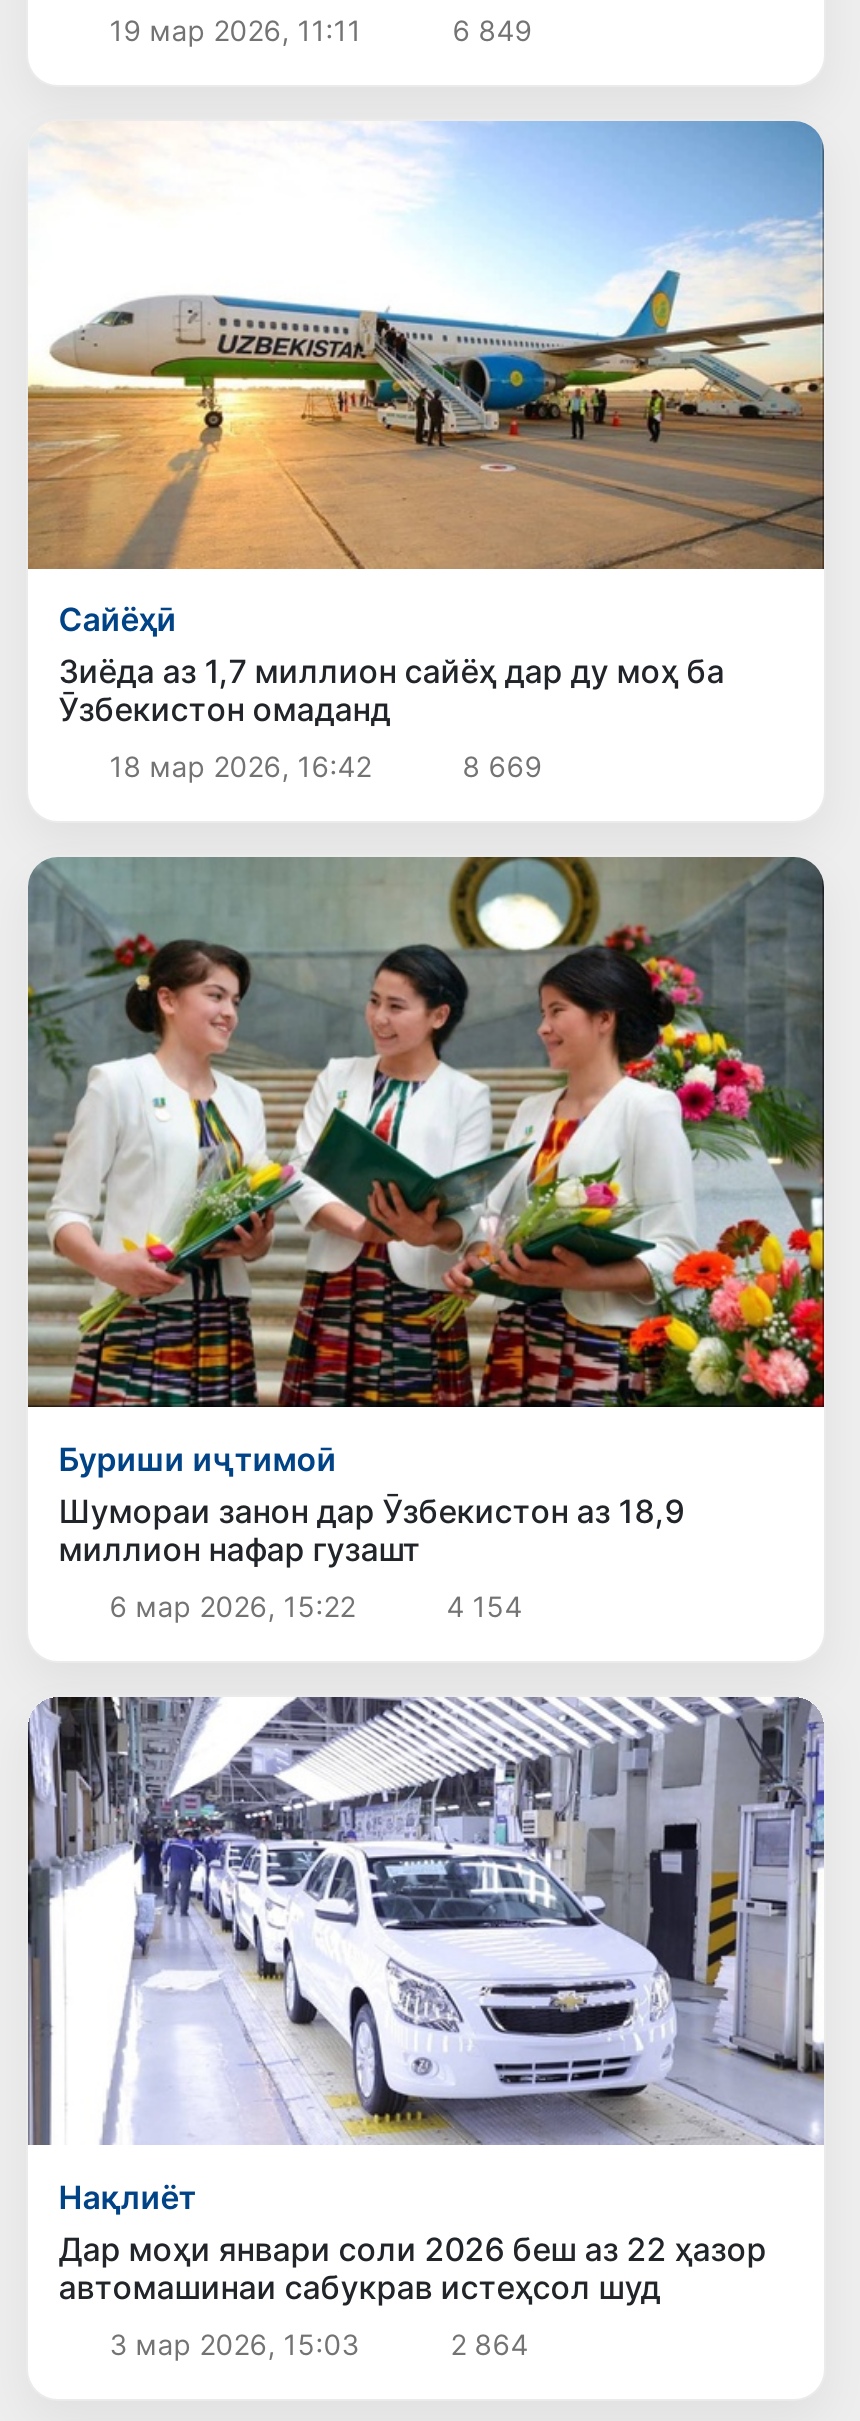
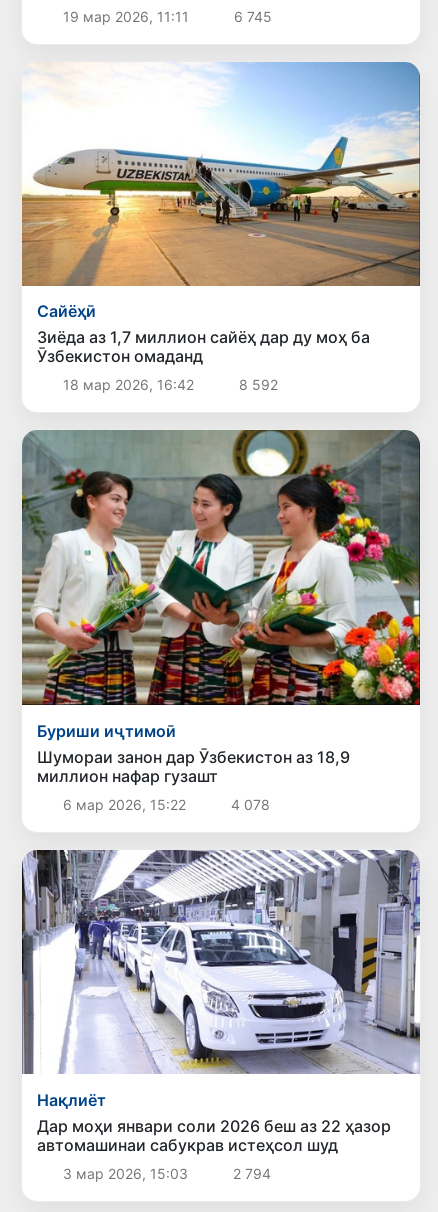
[444,12,532,46] 6 849 -> [230,8,272,25] 6 745
[454,749,542,783] 8 669 -> [235,376,278,393] 8 592
[438,1589,522,1623] 4 154 -> [227,796,270,813] 4 078
[442,2326,528,2360] 2 864 -> [229,1164,271,1181] 2 794

